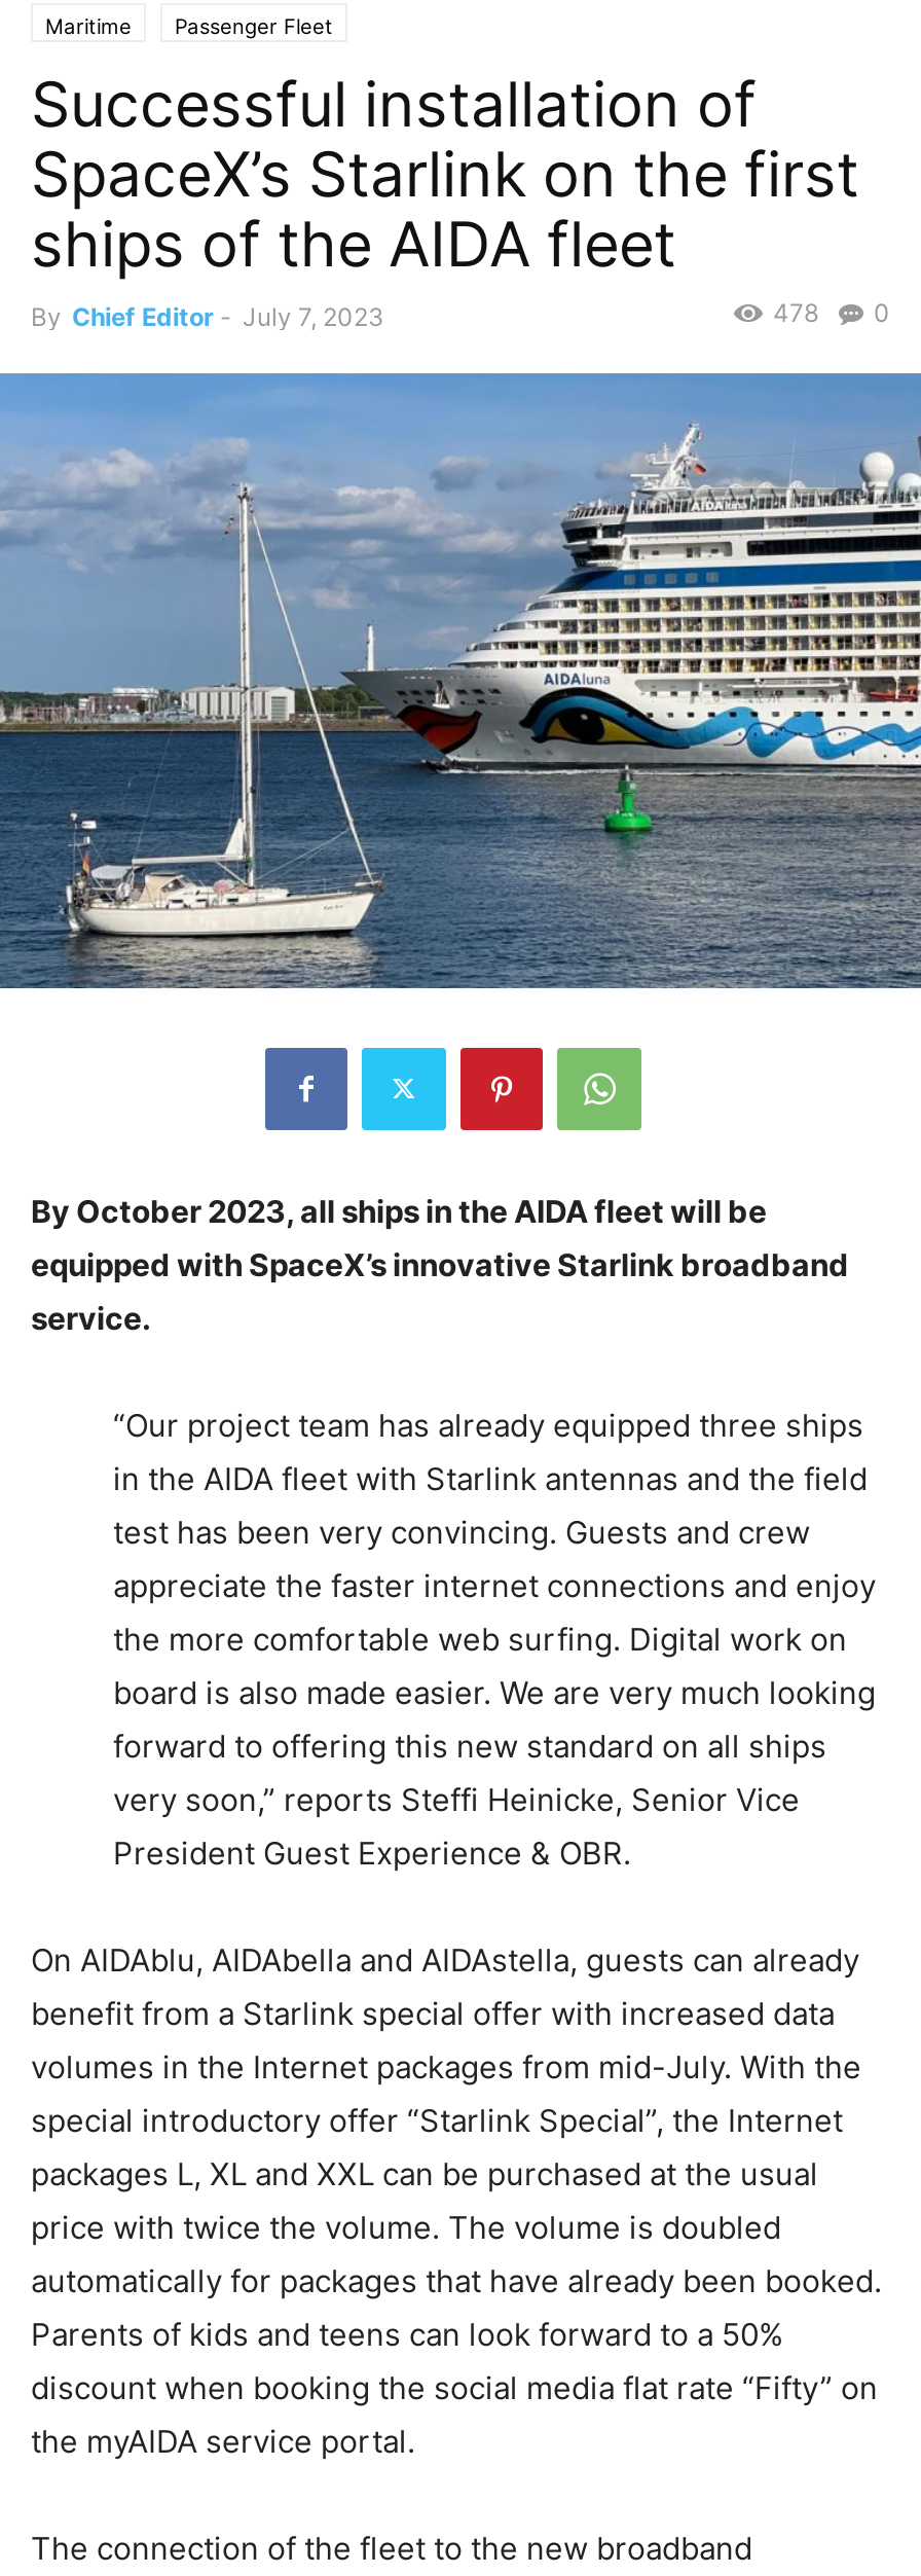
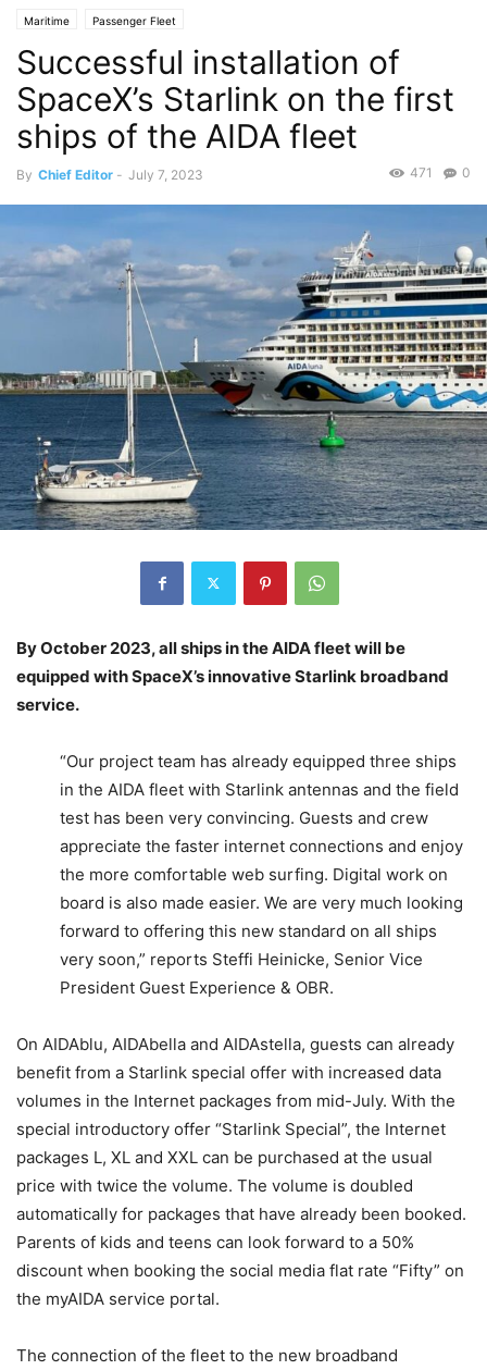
[773,297,890,328] 478 0 -> [410,164,471,181] 471 0

